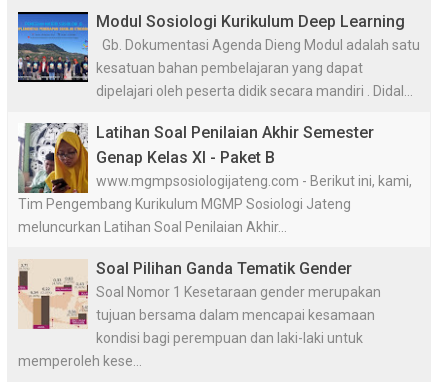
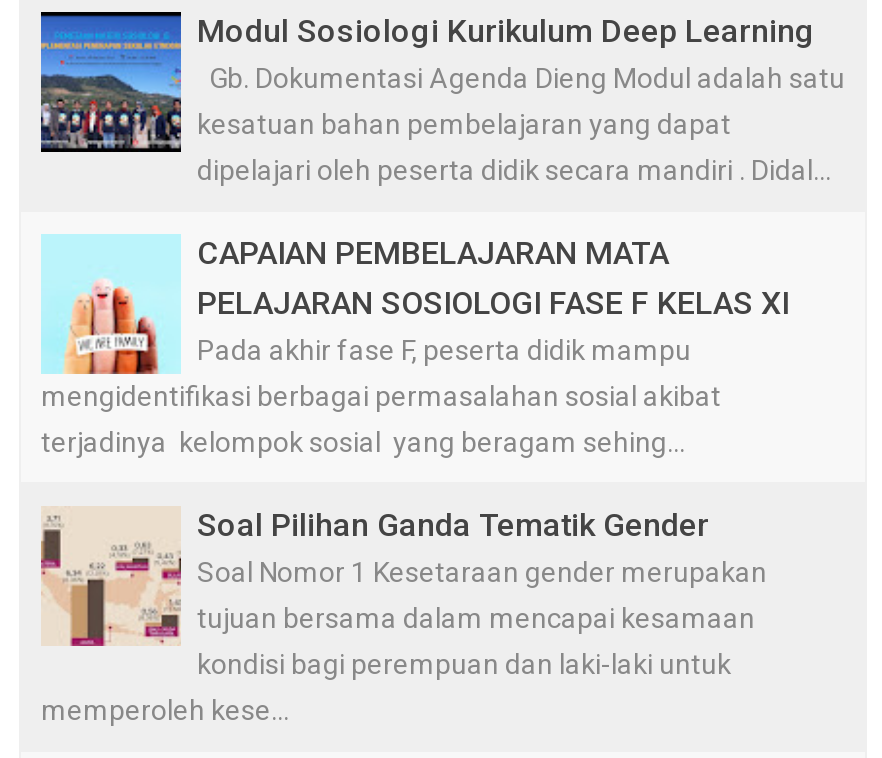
[17,122,412,235] [image] | Latihan Soal Penilaian Akhir Semester | Genap Kelas XI - Paket B | www.mgmpsosiologijateng.com - Berikut ini, kami, | Tim Pengembang Kurikulum MGMP Sosiologi Jateng | meluncurkan Latihan Soal Penilaian Akhir... -> [41,234,789,459] [image] | CAPAIAN PEMBELAJARAN MATA | PELAJARAN SOSIOLOGI FASE F KELAS XI | Pada akhir fase F, peserta didik mampu | mengidentifikasi berbagai permasalahan sosial akibat | terjadinya kelompok sosial yang beragam sehing...

